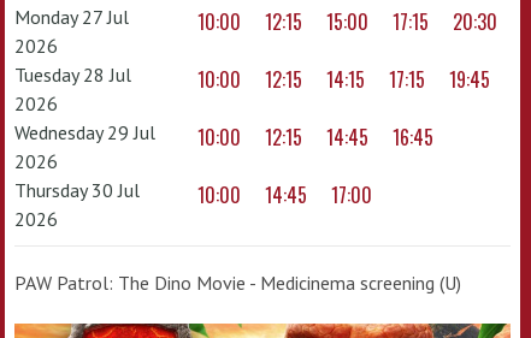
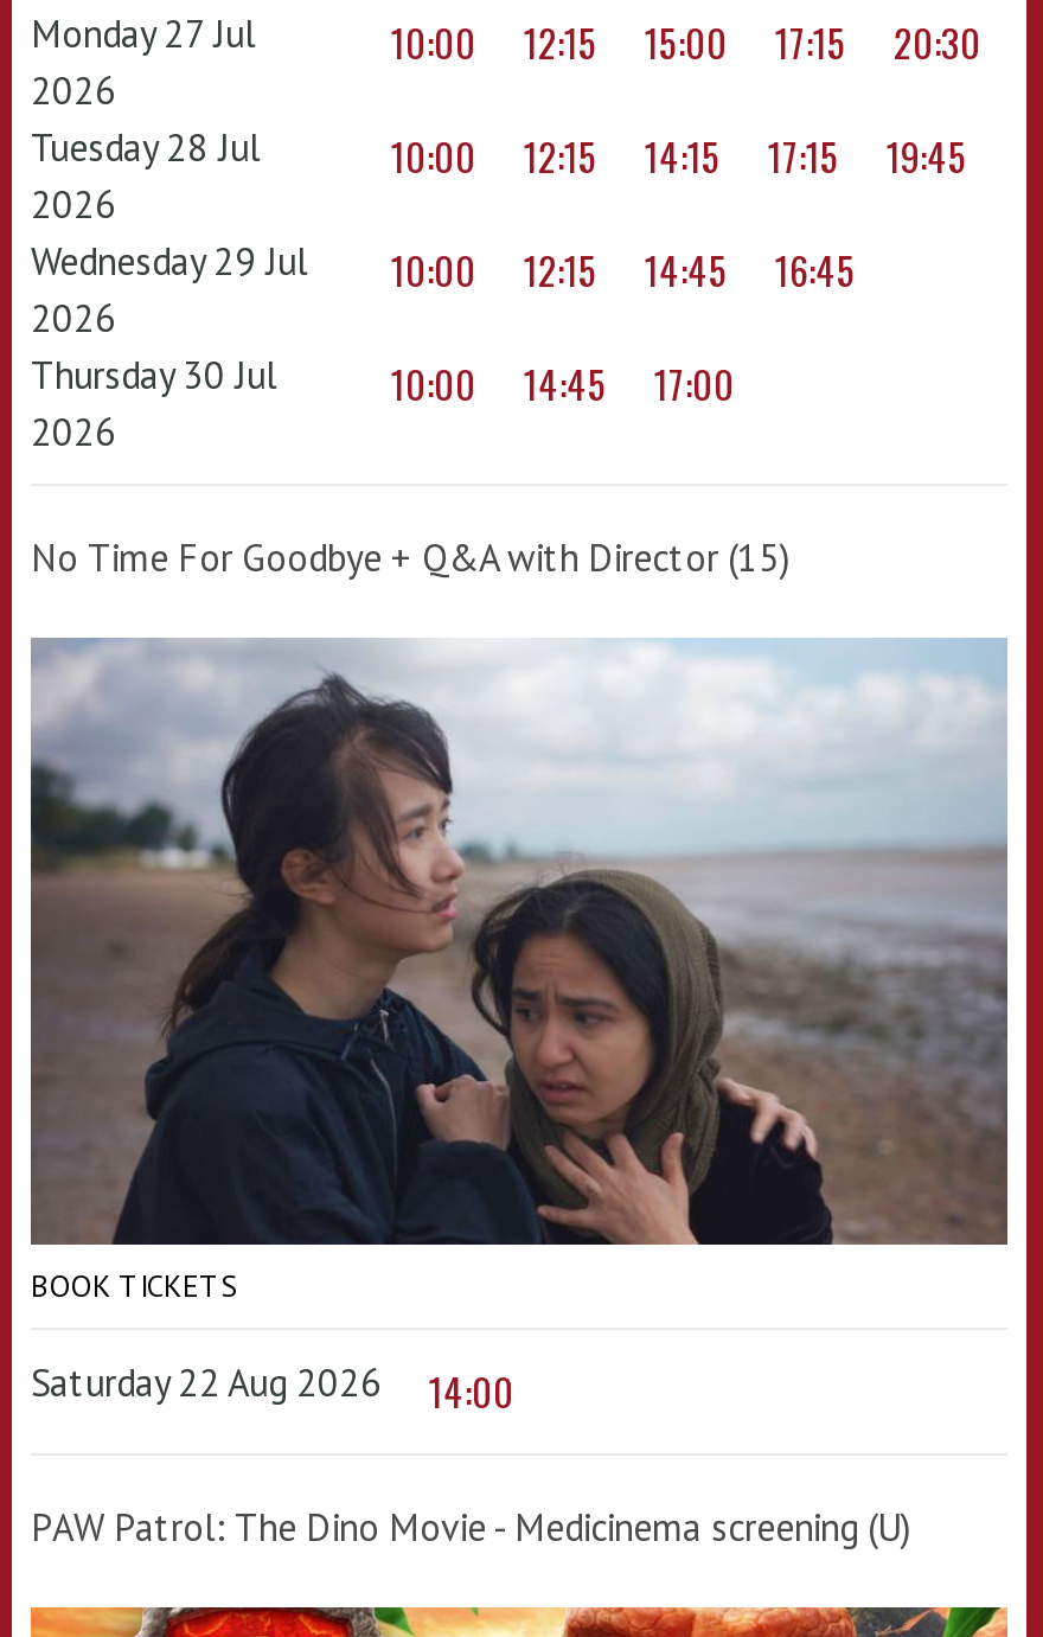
none -> [28,635,1010,1421] [image] | BOOK TICKETS | Saturday 22 Aug 2026 | 14:00
none -> [31,532,789,580] No Time For Goodbye + Q&A with Director (15)

